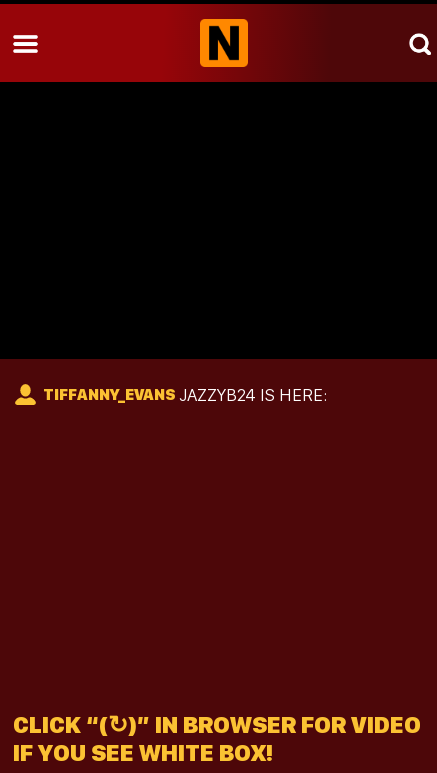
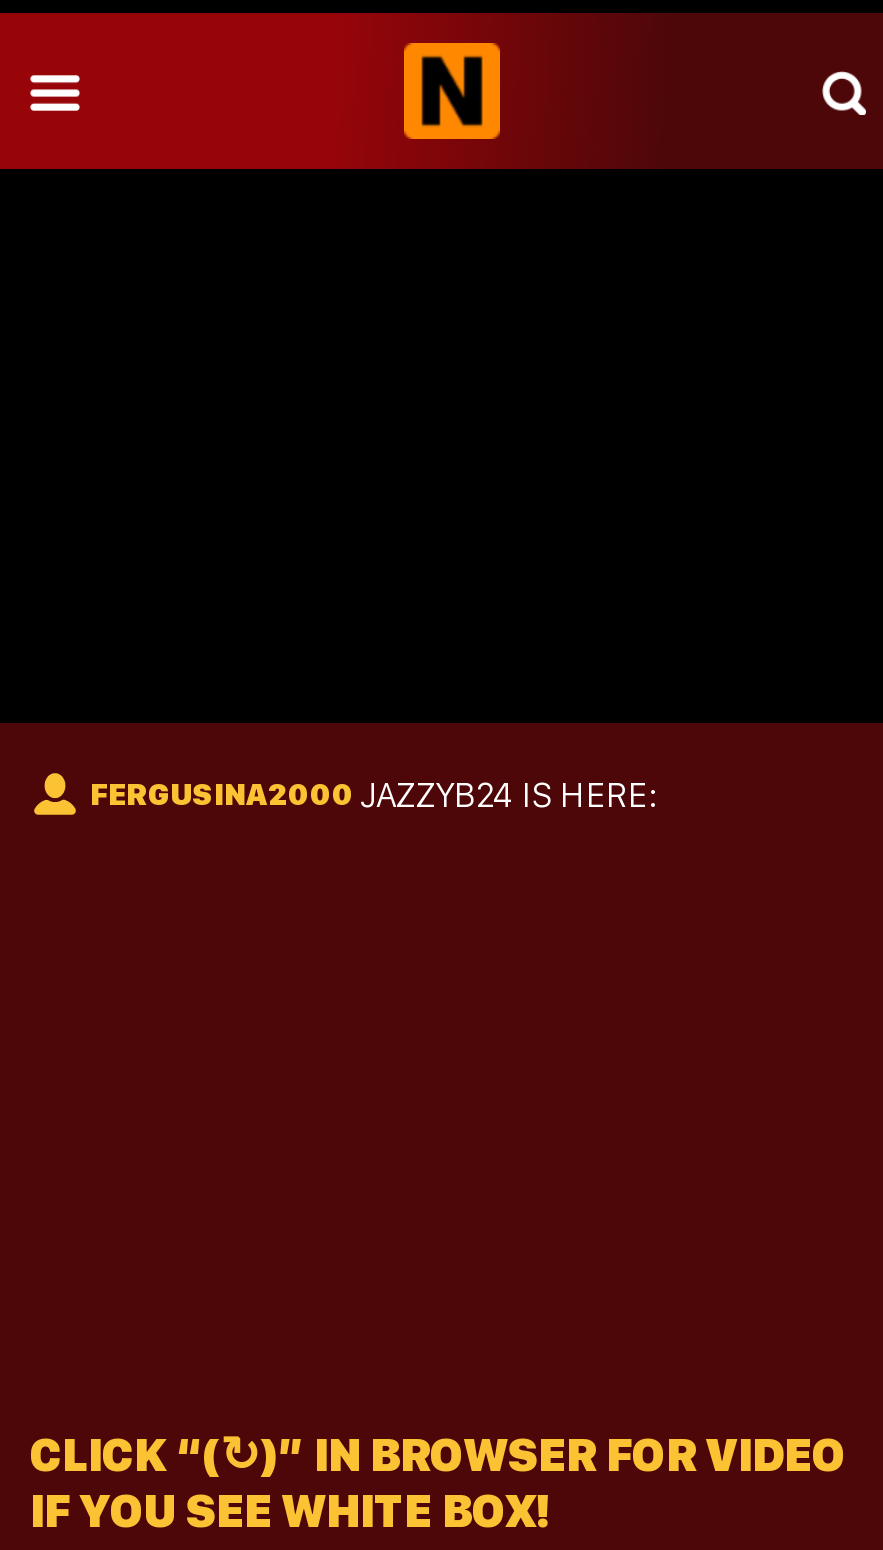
[43,384,327,405] TIFFANNY_EVANS JAZZYB24 IS HERE: -> [90,773,656,815] FERGUSINA2000 JAZZYB24 IS HERE:

